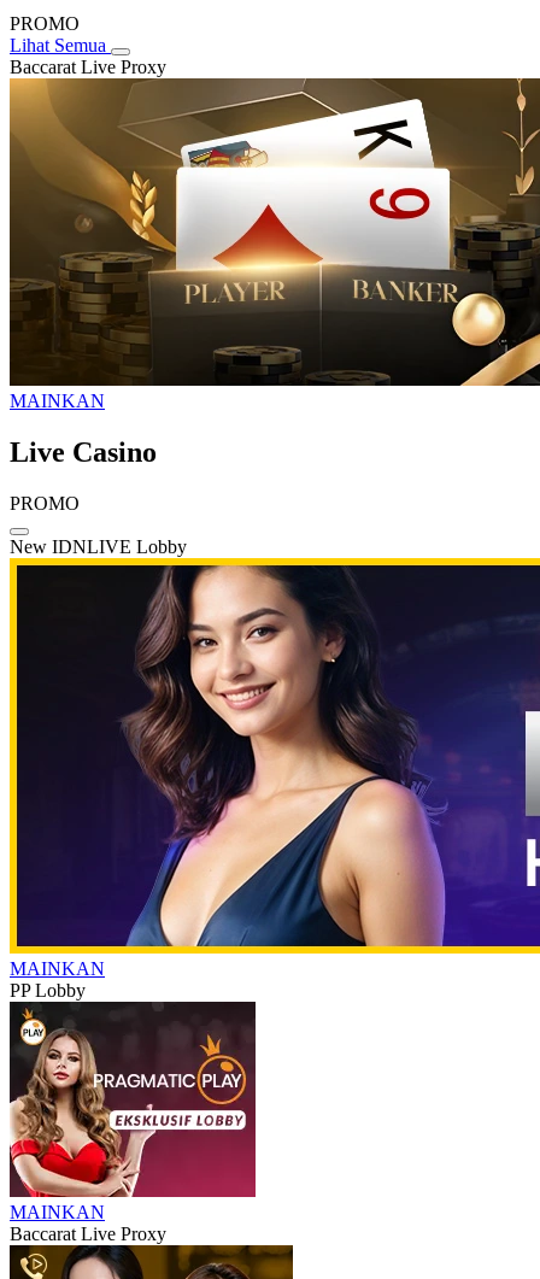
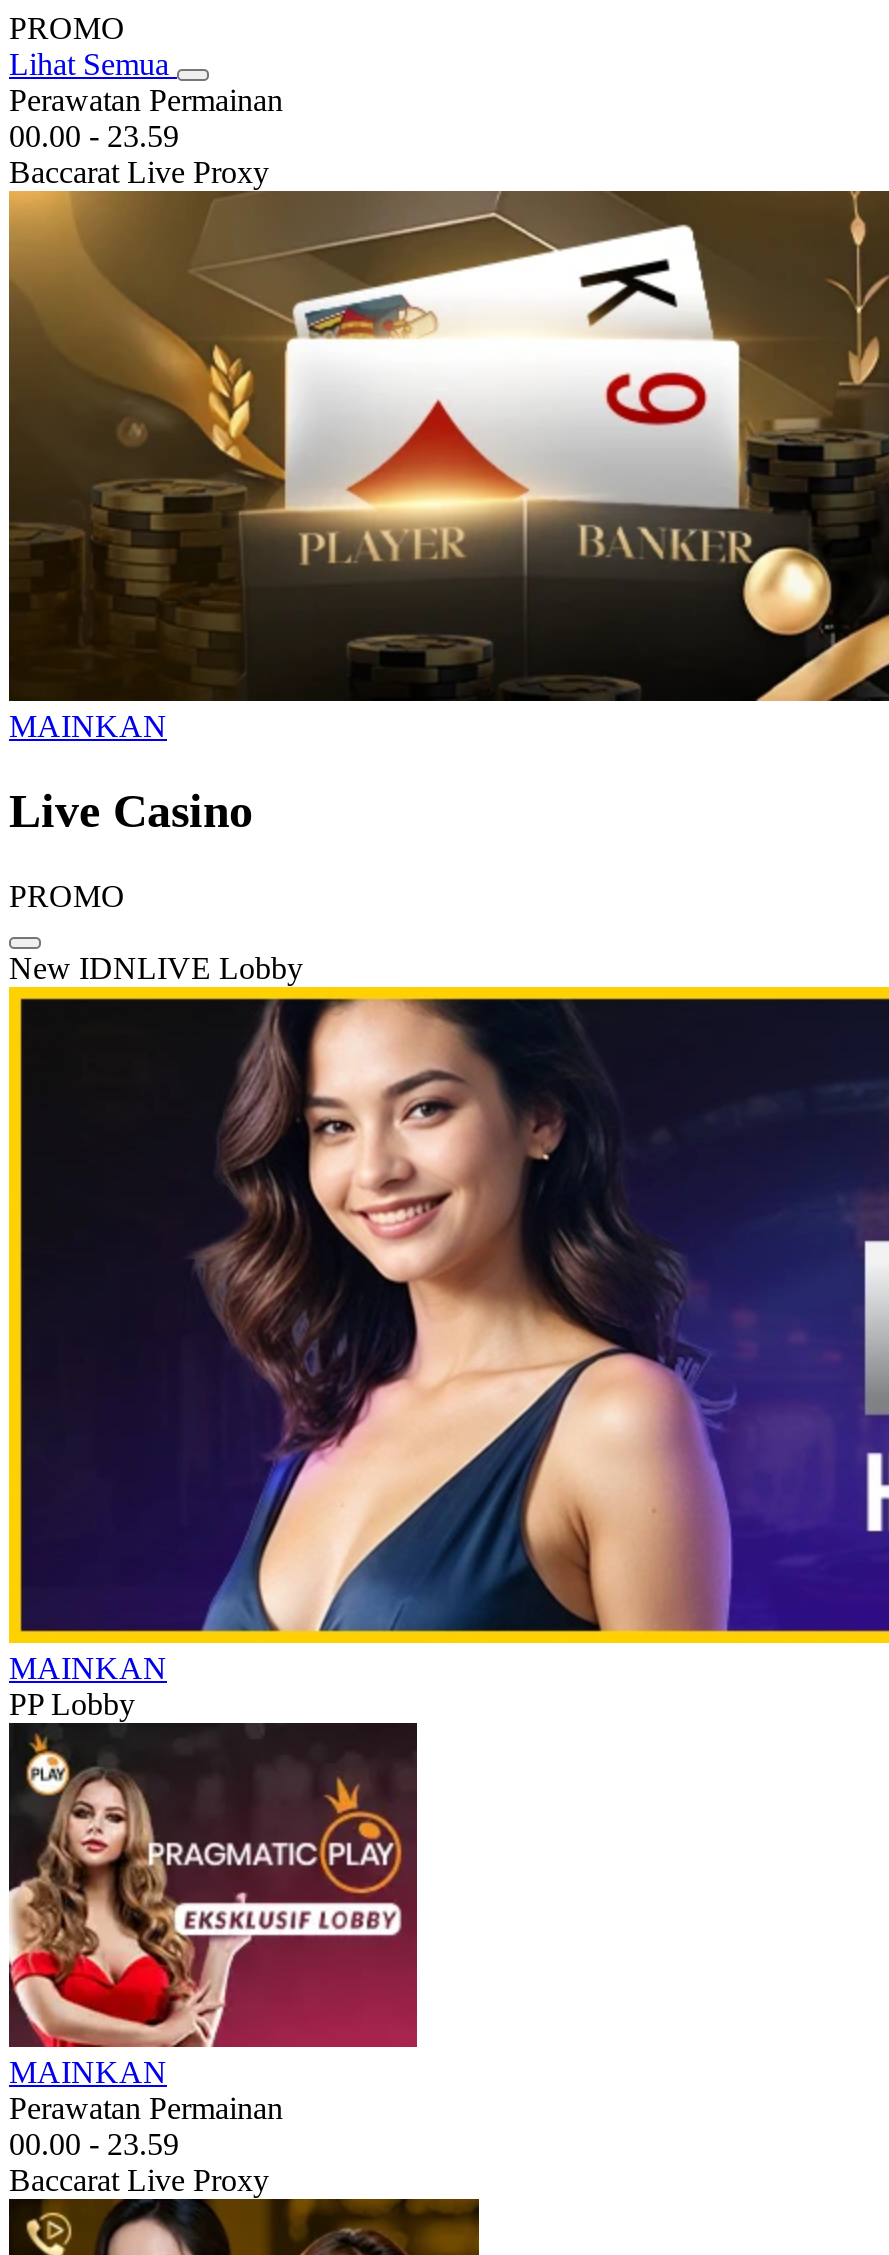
none -> [9,83,283,153] Perawatan Permainan | 00.00 - 23.59
none -> [9,2090,283,2160] Perawatan Permainan | 00.00 - 23.59

